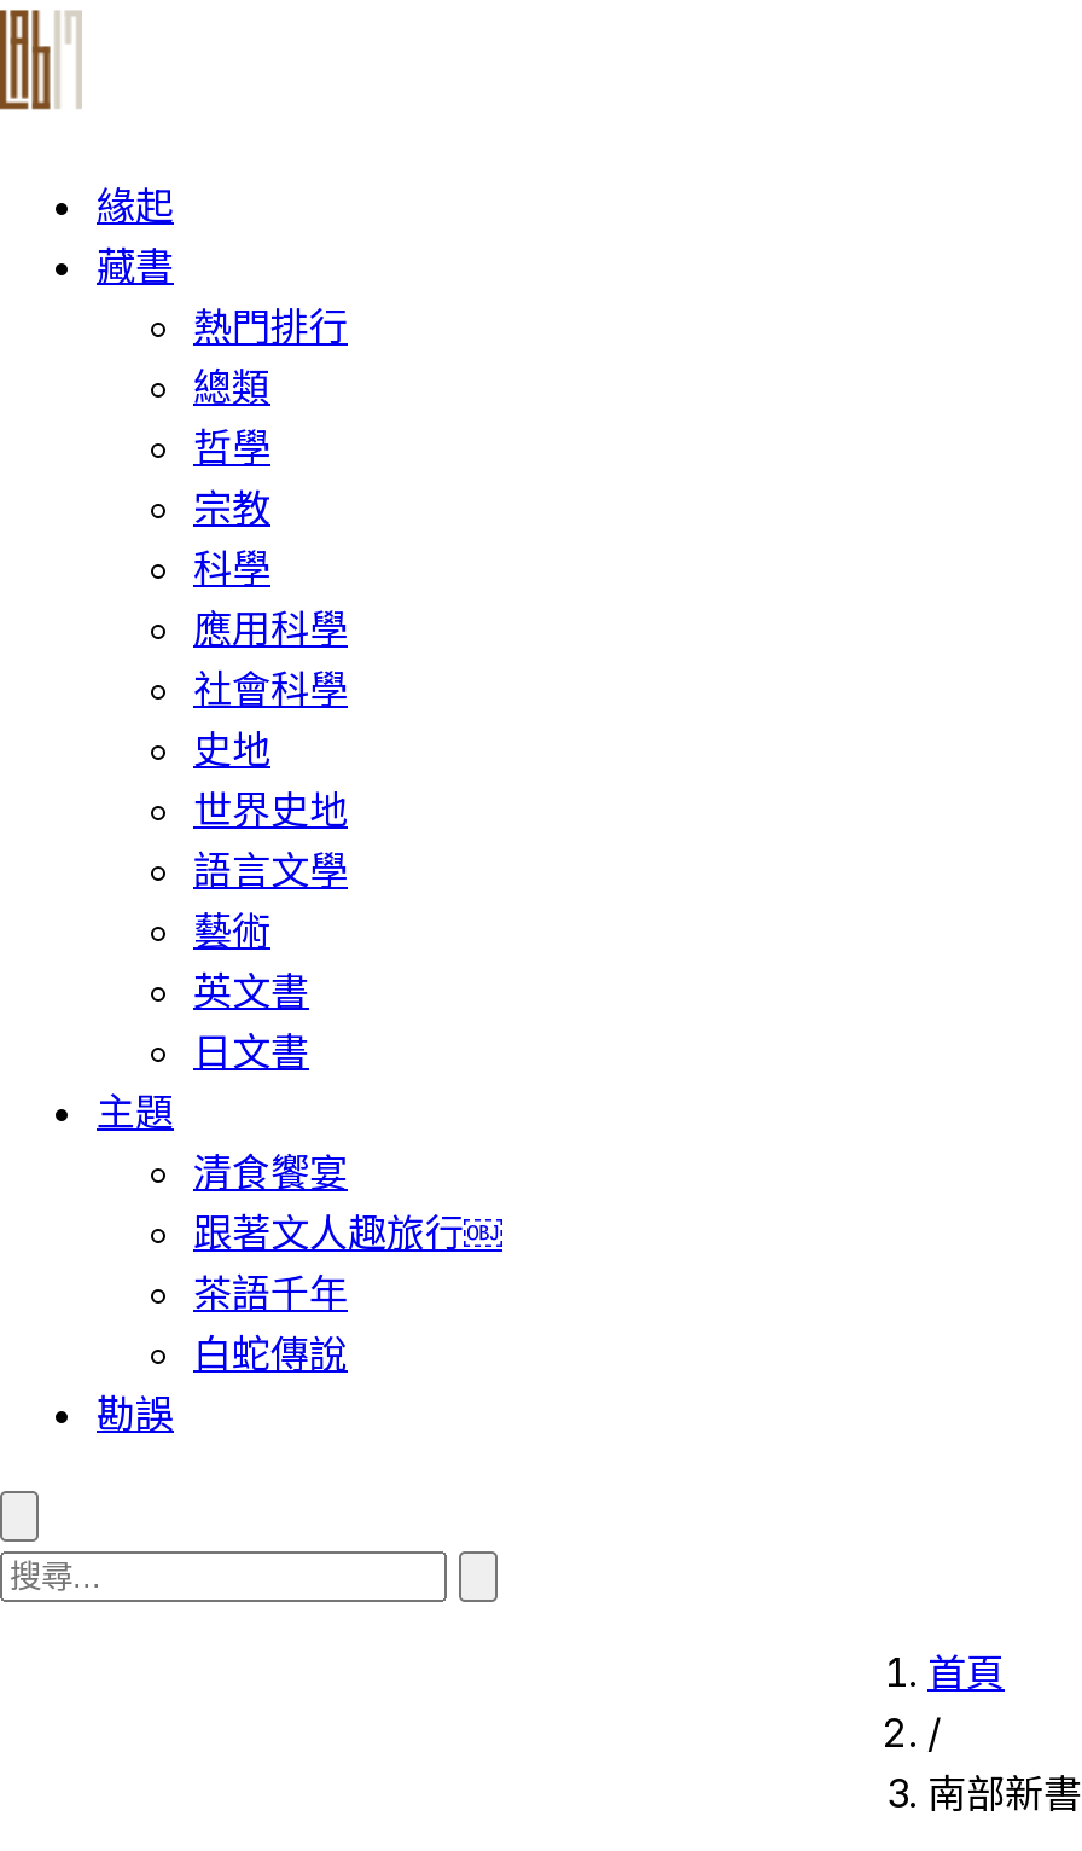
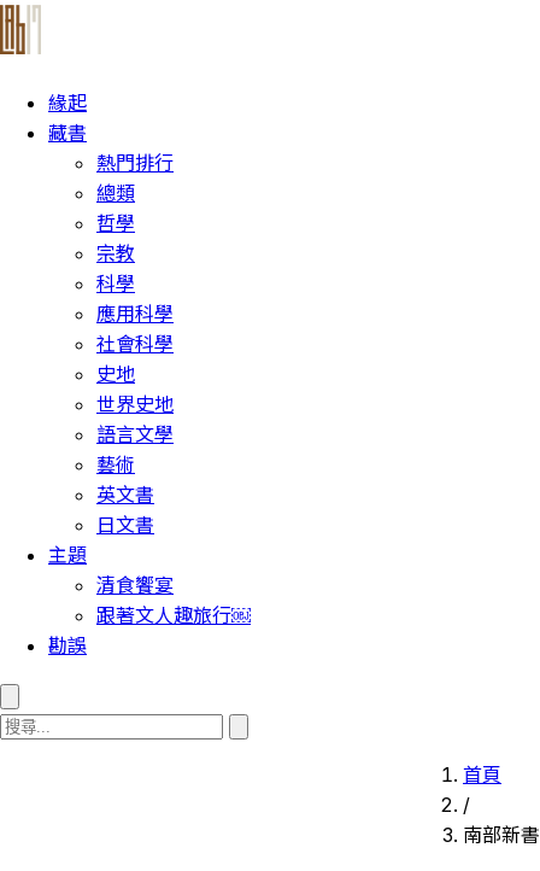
[193,1269,348,1377] 茶語千年 | 白蛇傳說 -> none

